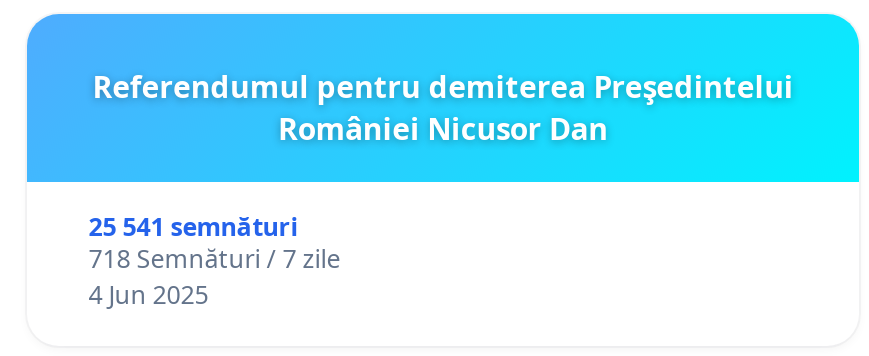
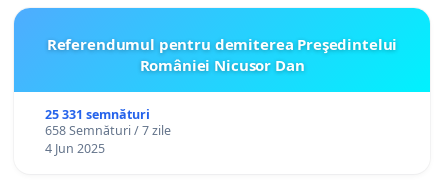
[89,210,299,244] 25 541 semnături -> [45,106,150,123] 25 331 semnături
[89,242,341,276] 718 Semnături / 7 zile -> [45,122,171,139] 658 Semnături / 7 zile

